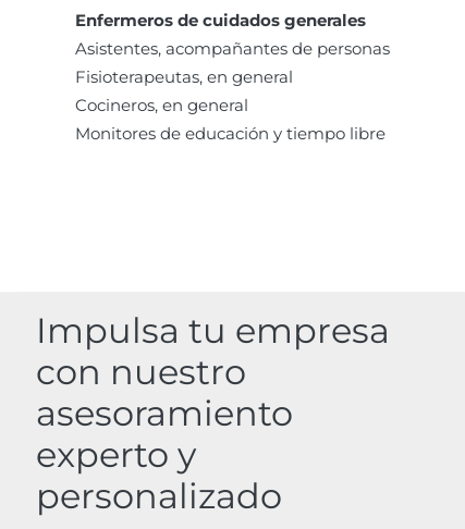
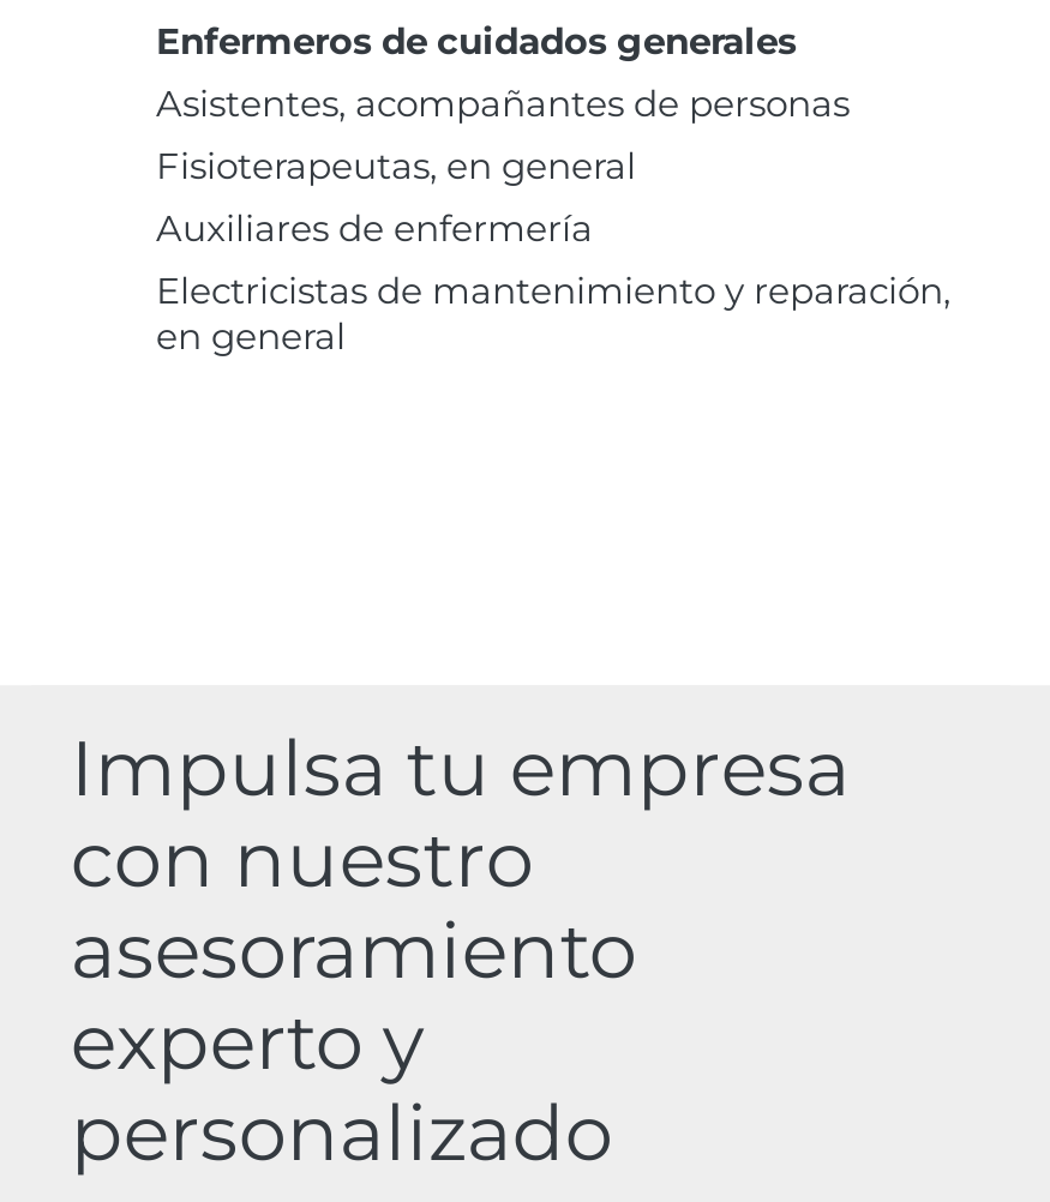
[75,95,386,144] Cocineros, en general | Monitores de educación y tiempo libre -> [156,206,950,359] Auxiliares de enfermería | Electricistas de mantenimiento y reparación, | en general

